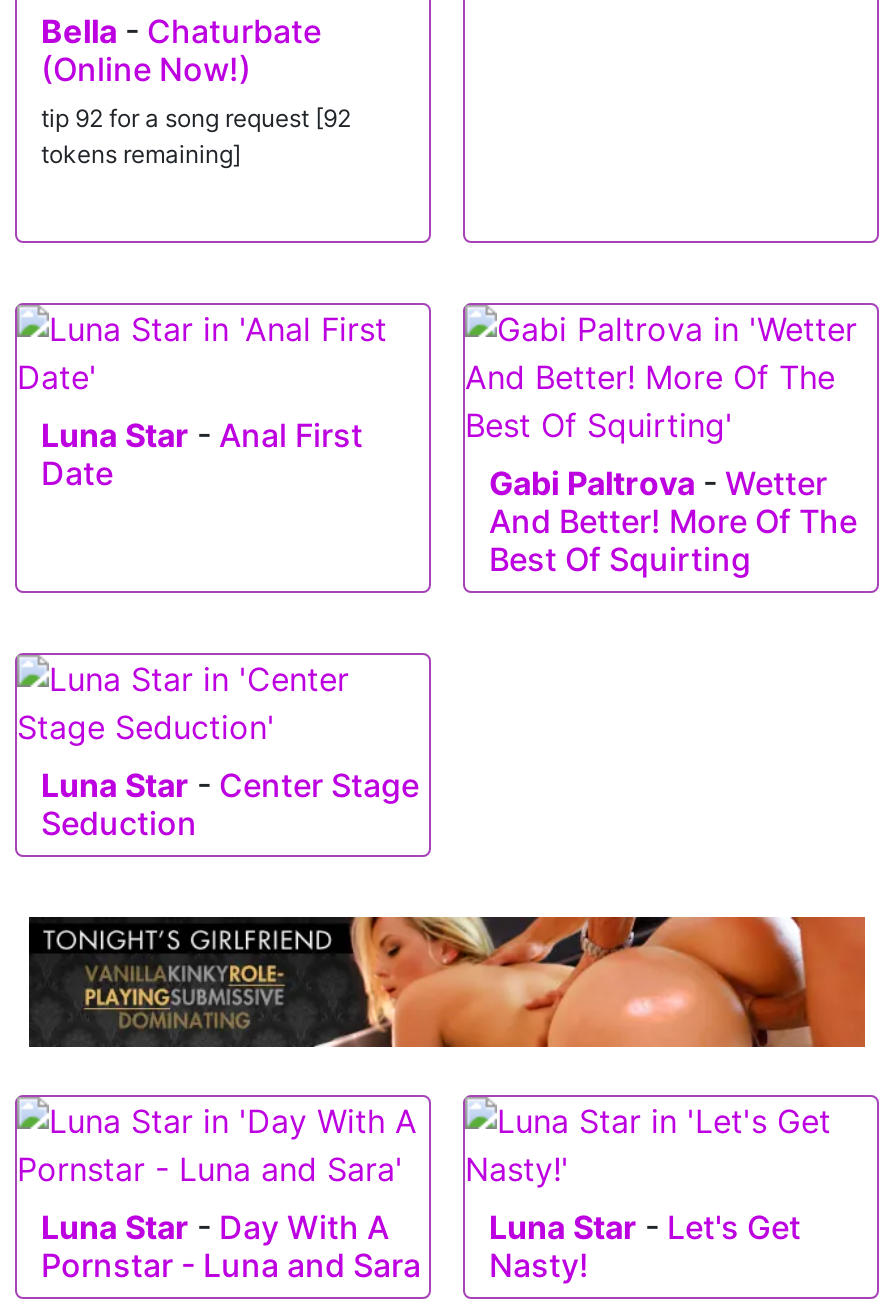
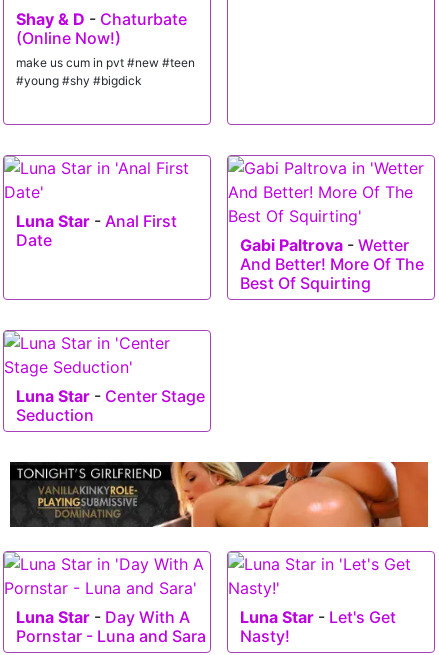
[41,10,321,50] Bella - Chaturbate -> [16,9,187,29] Shay & D - Chaturbate
[41,102,351,168] tip 92 for a song request [92 | tokens remaining] -> [16,55,195,88] make us cum in pvt #new #teen | #young #shy #bigdick

